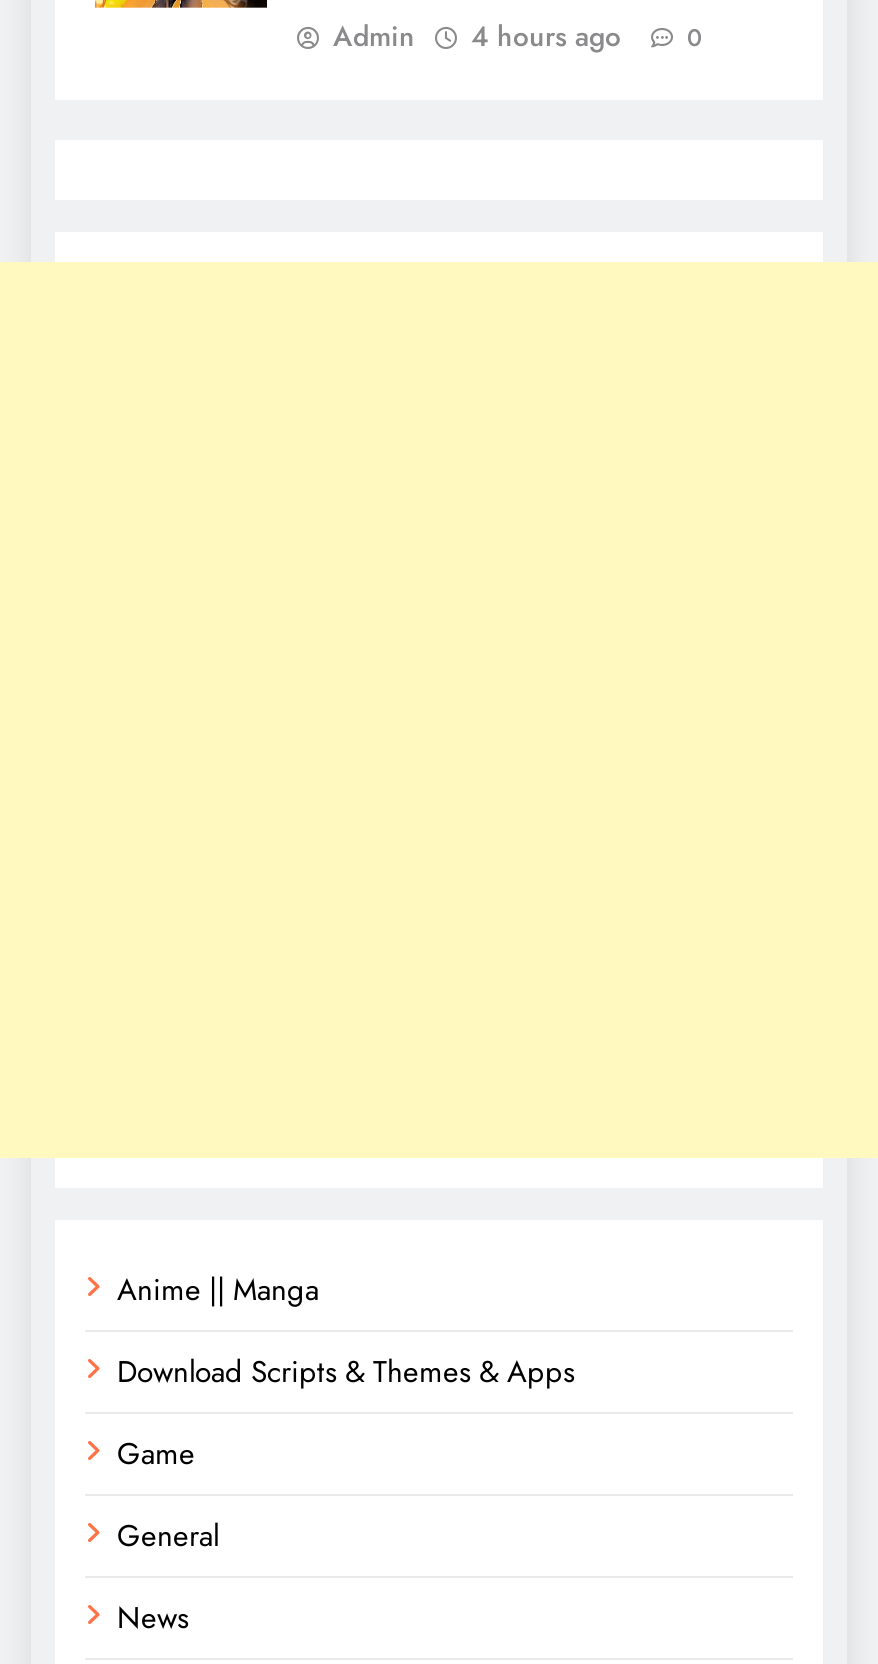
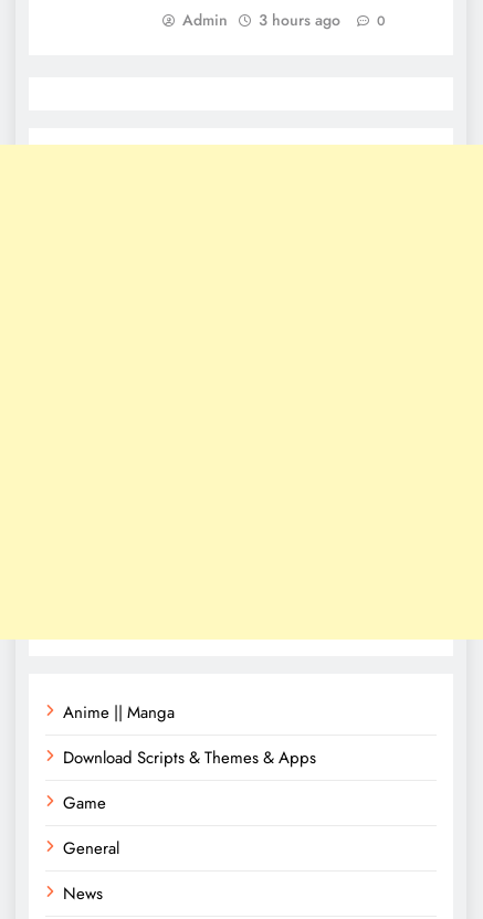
[333,16,703,56] Admin 4 hours ago 0 -> [182,9,386,31] Admin 3 hours ago 0

